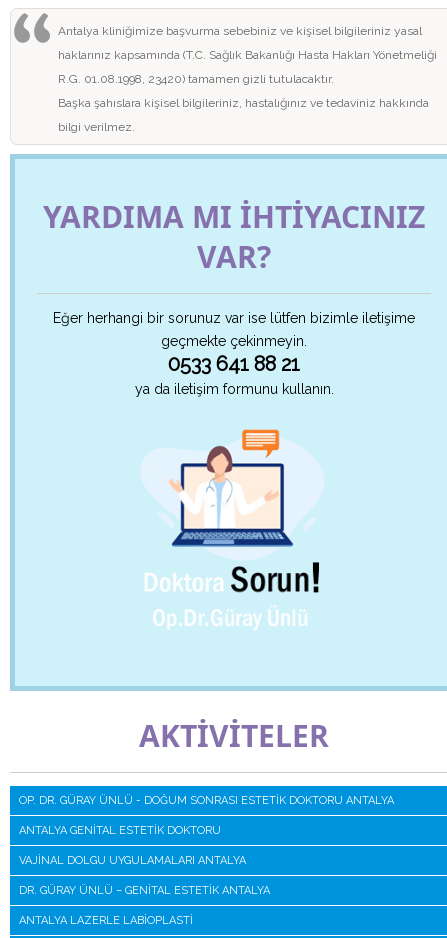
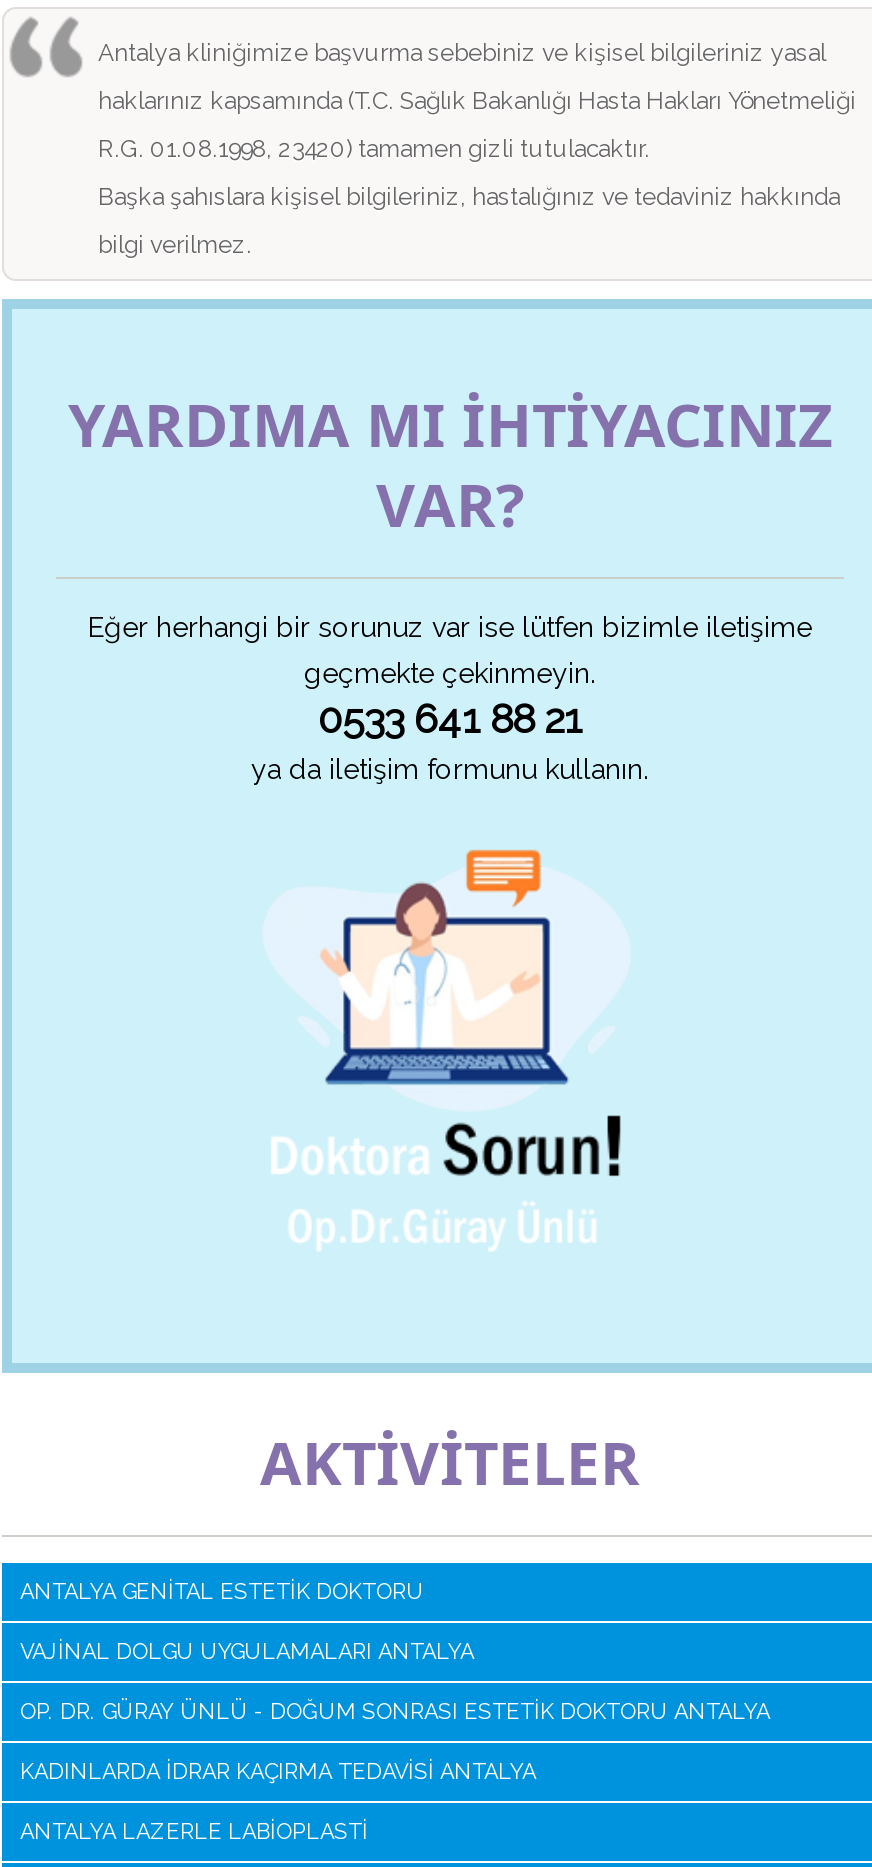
moved [19,794,394,807] -> [20,1700,770,1726]: OP. DR. GÜRAY ÜNLÜ - DOĞUM SONRASI ESTETIK DOKTORU ANTALYA
moved [19,824,246,867] -> [20,1580,474,1666]: ANTALYA GENITAL ESTETIK DOKTORU | VAJINAL DOLGU UYGULAMALARI ANTALYA
[19,884,270,897] DR. GÜRAY ÜNLÜ – GENITAL ESTETIK ANTALYA -> [20,1760,536,1786] KADINLARDA İDRAR KAÇIRMA TEDAVISI ANTALYA

